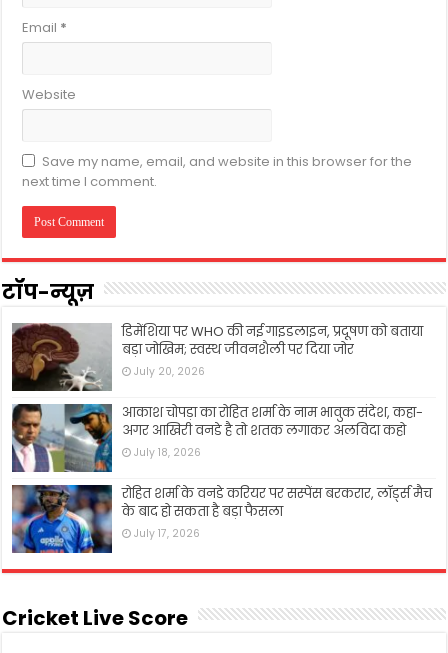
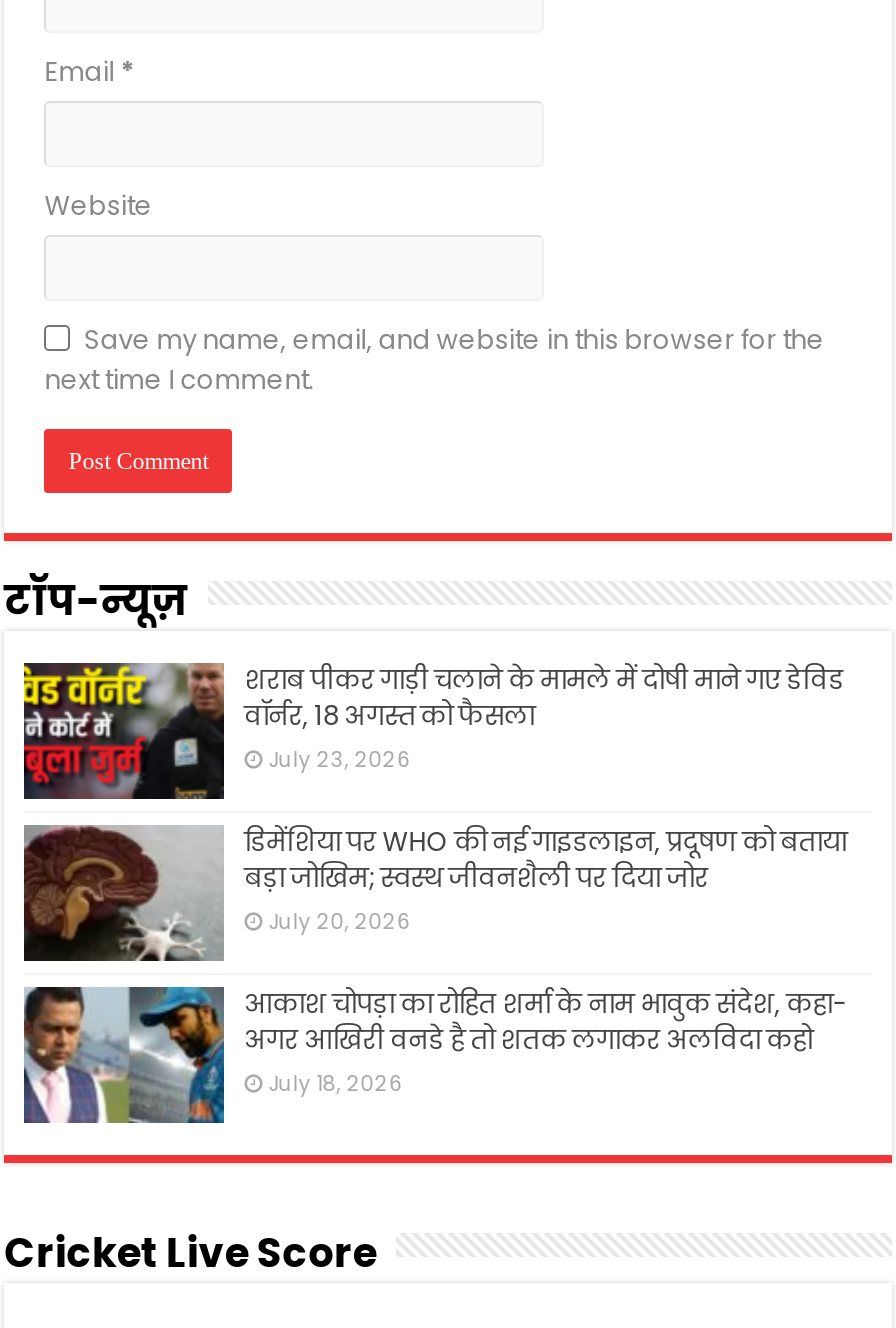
none -> [22,661,844,799] [image] | शराब पीकर गाड़ी चलाने के मामले में दोषी माने गए डेविड | वॉर्नर, 18 अगस्त को फैसला | July 23, 2026
moved [11,322,423,460] -> [22,823,846,1099]: [image] | डिमेंशिया पर WHO की नई गाइडलाइन, प्रदूषण को बताया | बड़ा जोखिम; स्वस्थ जीवनशैली पर दिया जोर | July 20, 2026 | आकाश चोपड़ा का रोहित शर्मा के नाम भावुक संदेश, कहा- | अगर आखिरी वनडे है तो शतक लगाकर अलविदा कहो | July 18, 2026
[11,484,432,554] [image] | रोहित शर्मा के वनडे करियर पर सस्पेंस बरकरार, लॉर्ड्स मैच | के बाद हो सकता है बड़ा फैसला | July 17, 2026 -> none

